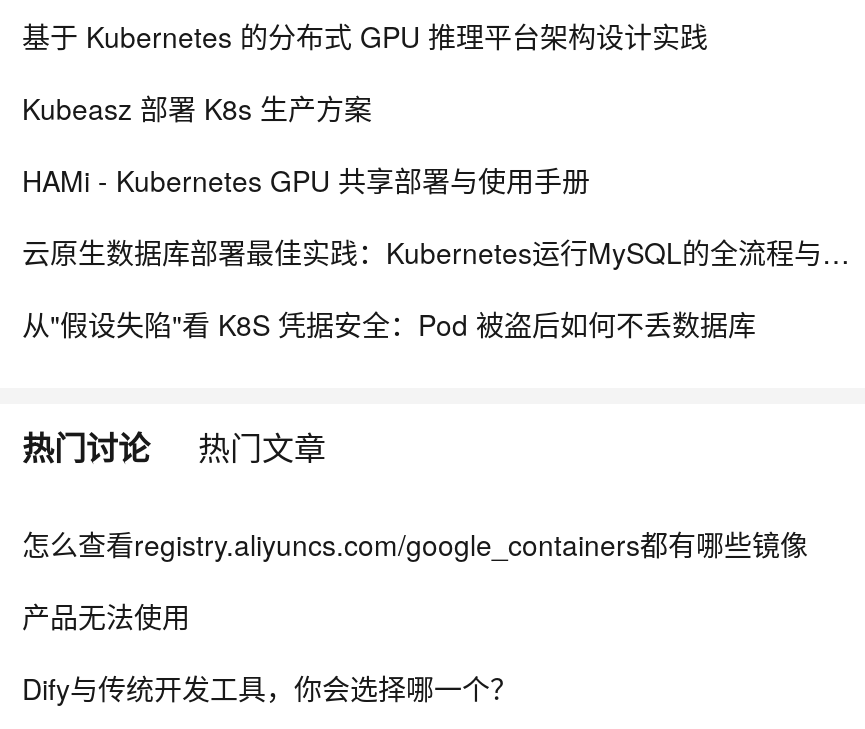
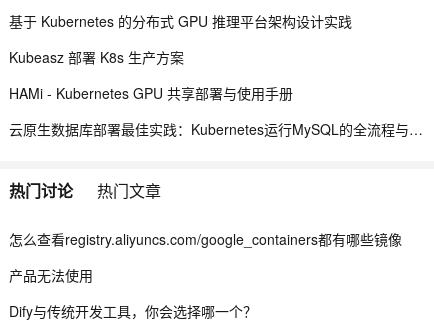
[22,304,756,344] 从"假设失陷"看 K8S 凭据安全：Pod 被盗后如何不丢数据库 -> none

